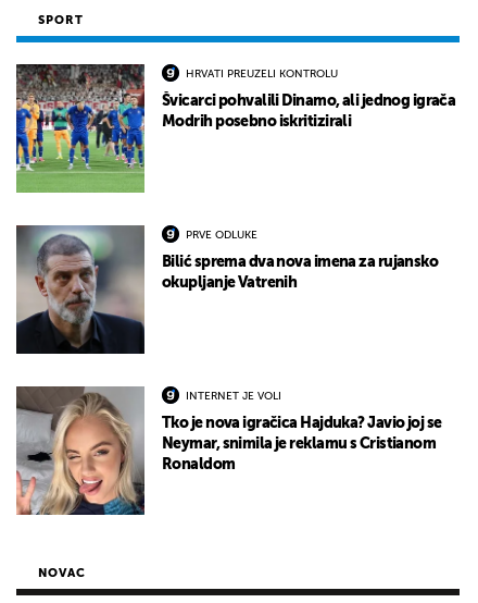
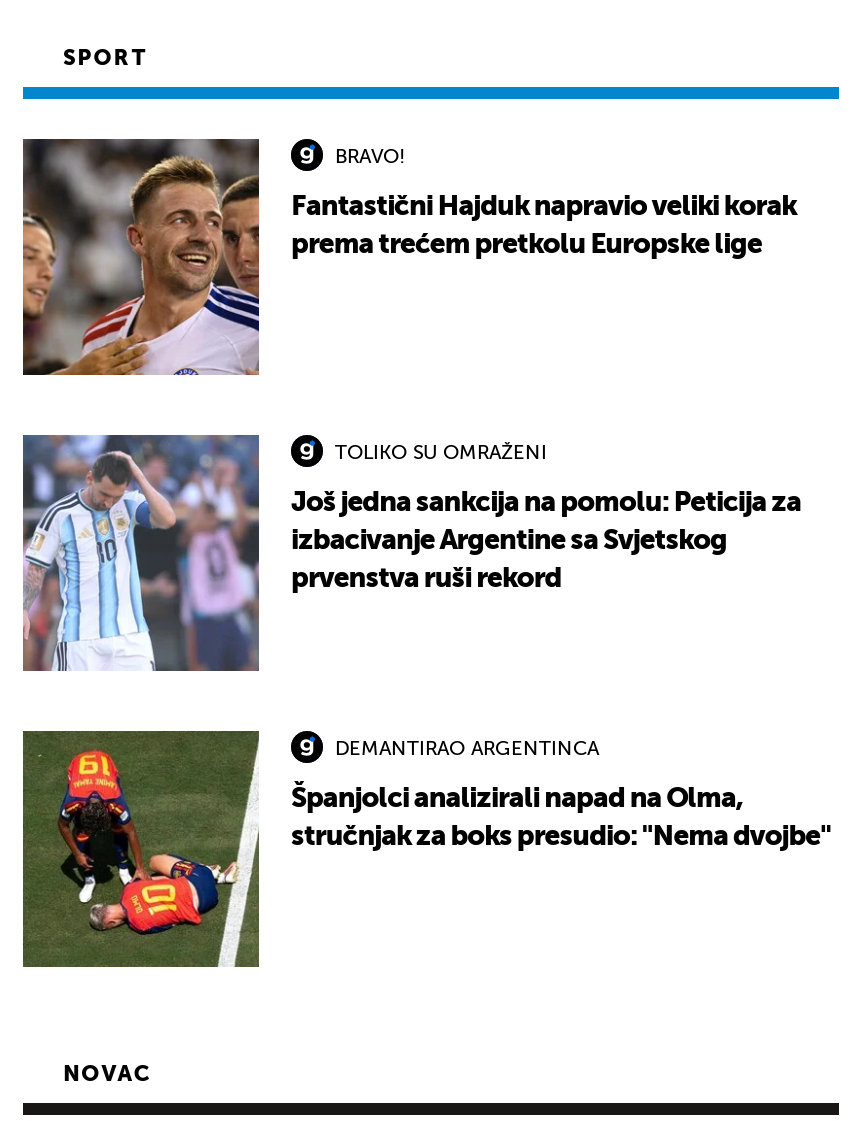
[15,64,456,194] [image] | Švicarci pohvalili Dinamo, ali jednog igrača | Modrih posebno iskritizirali -> [21,139,796,377] [image] | Fantastični Hajduk napravio veliki korak | prema trećem pretkolu Europske lige
[186,69,338,80] HRVATI PREUZELI KONTROLU -> [335,147,405,167] BRAVO!
[15,225,438,355] [image] | Bilić sprema dva nova imena za rujansko | okupljanje Vatrenih -> [21,435,801,673] [image] | Još jedna sankcija na pomolu: Peticija za | izbacivanje Argentine sa Svjetskog | prvenstva ruši rekord
[186,230,257,241] PRVE ODLUKE -> [335,443,547,463] TOLIKO SU OMRAŽENI
[15,386,442,516] [image] | Tko je nova igračica Hajduka? Javio joj se | Neymar, snimila je reklamu s Cristianom | Ronaldom -> [21,731,831,969] [image] | Španjolci analizirali napad na Olma, | stručnjak za boks presudio: "Nema dvojbe"
[186,391,281,402] INTERNET JE VOLI -> [335,739,599,759] DEMANTIRAO ARGENTINCA

